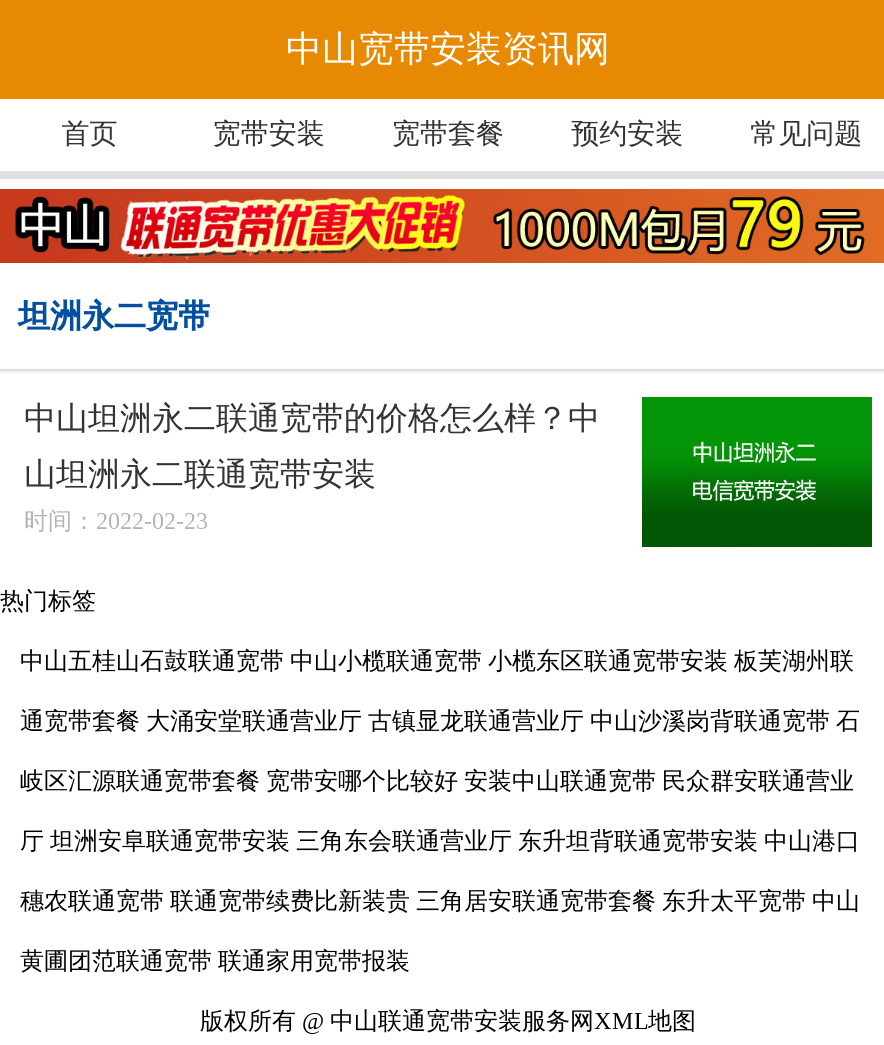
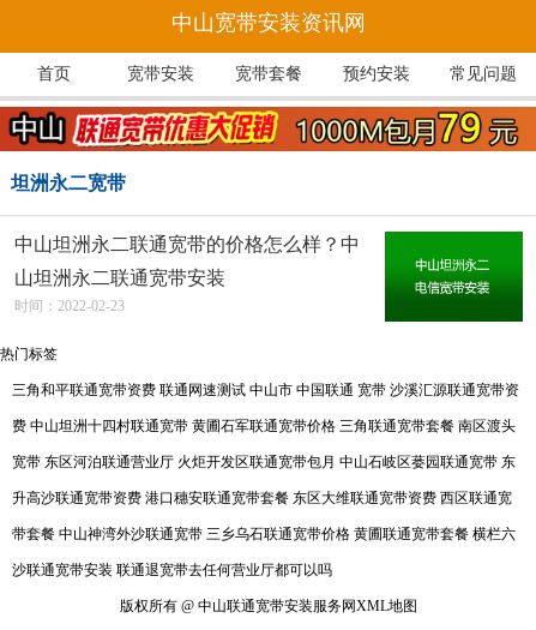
[20,648,854,676] 中山五桂山石鼓联通宽带 中山小榄联通宽带 小榄东区联通宽带安装 板芙湖州联 -> [12,382,519,399] 三角和平联通宽带资费 联通网速测试 中山市 中国联通 宽带 沙溪汇源联通宽带资
[20,708,860,736] 通宽带套餐 大涌安堂联通营业厅 古镇显龙联通营业厅 中山沙溪岗背联通宽带 石 -> [12,418,516,435] 费 中山坦洲十四村联通宽带 黄圃石军联通宽带价格 三角联通宽带套餐 南区渡头
[20,768,854,796] 岐区汇源联通宽带套餐 宽带安哪个比较好 安装中山联通宽带 民众群安联通营业 -> [12,454,516,471] 宽带 东区河泊联通营业厅 火炬开发区联通宽带包月 中山石岐区蒌园联通宽带 东
[20,828,860,856] 厅 坦洲安阜联通宽带安装 三角东会联通营业厅 东升坦背联通宽带安装 中山港口 -> [12,490,512,507] 升高沙联通宽带资费 港口穗安联通宽带套餐 东区大维联通宽带资费 西区联通宽
[20,888,860,916] 穗农联通宽带 联通宽带续费比新装贵 三角居安联通宽带套餐 东升太平宽带 中山 -> [12,526,516,543] 带套餐 中山神湾外沙联通宽带 三乡乌石联通宽带价格 黄圃联通宽带套餐 横栏六
[20,948,410,976] 黄圃团范联通宽带 联通家用宽带报装 -> [12,562,332,579] 沙联通宽带安装 联通退宽带去任何营业厅都可以吗

